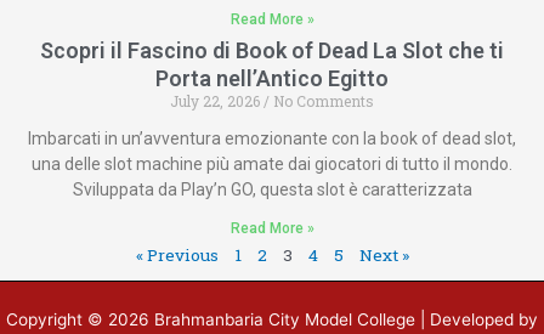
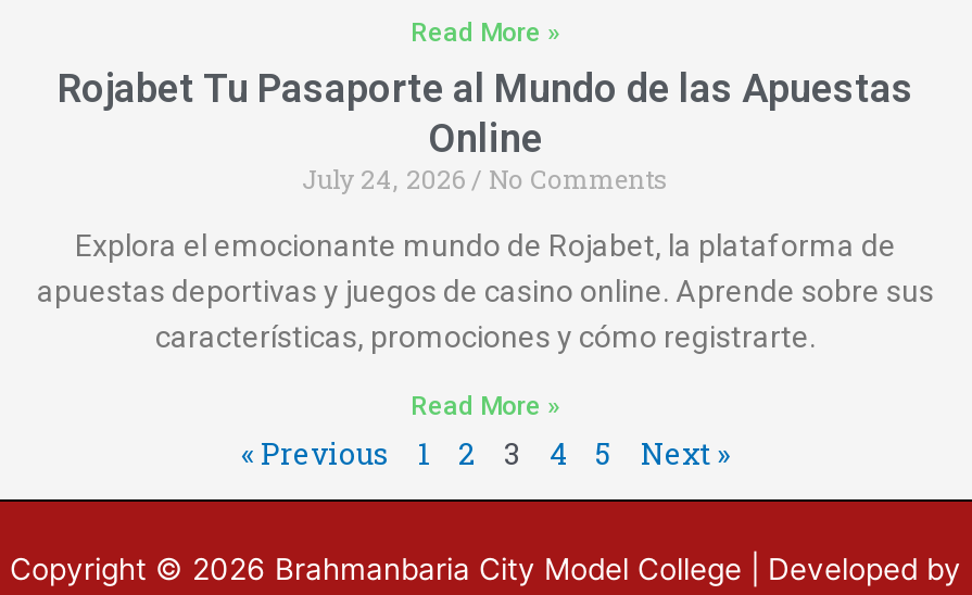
[40,37,504,110] Scopri il Fascino di Book of Dead La Slot che ti | Porta nell’Antico Egitto | July 22, 2026 No Comments -> [58,64,913,195] Rojabet Tu Pasaporte al Mundo de las Apuestas | Online | July 24, 2026 No Comments
[28,128,516,199] Imbarcati in un’avventura emozionante con la book of dead slot, | una delle slot machine più amate dai giocatori di tutto il mondo. | Sviluppata da Play’n GO, questa slot è caratterizzata -> [37,227,934,353] Explora el emocionante mundo de Rojabet, la plataforma de | apuestas deportivas y juegos de casino online. Aprende sobre sus | características, promociones y cómo registrarte.

